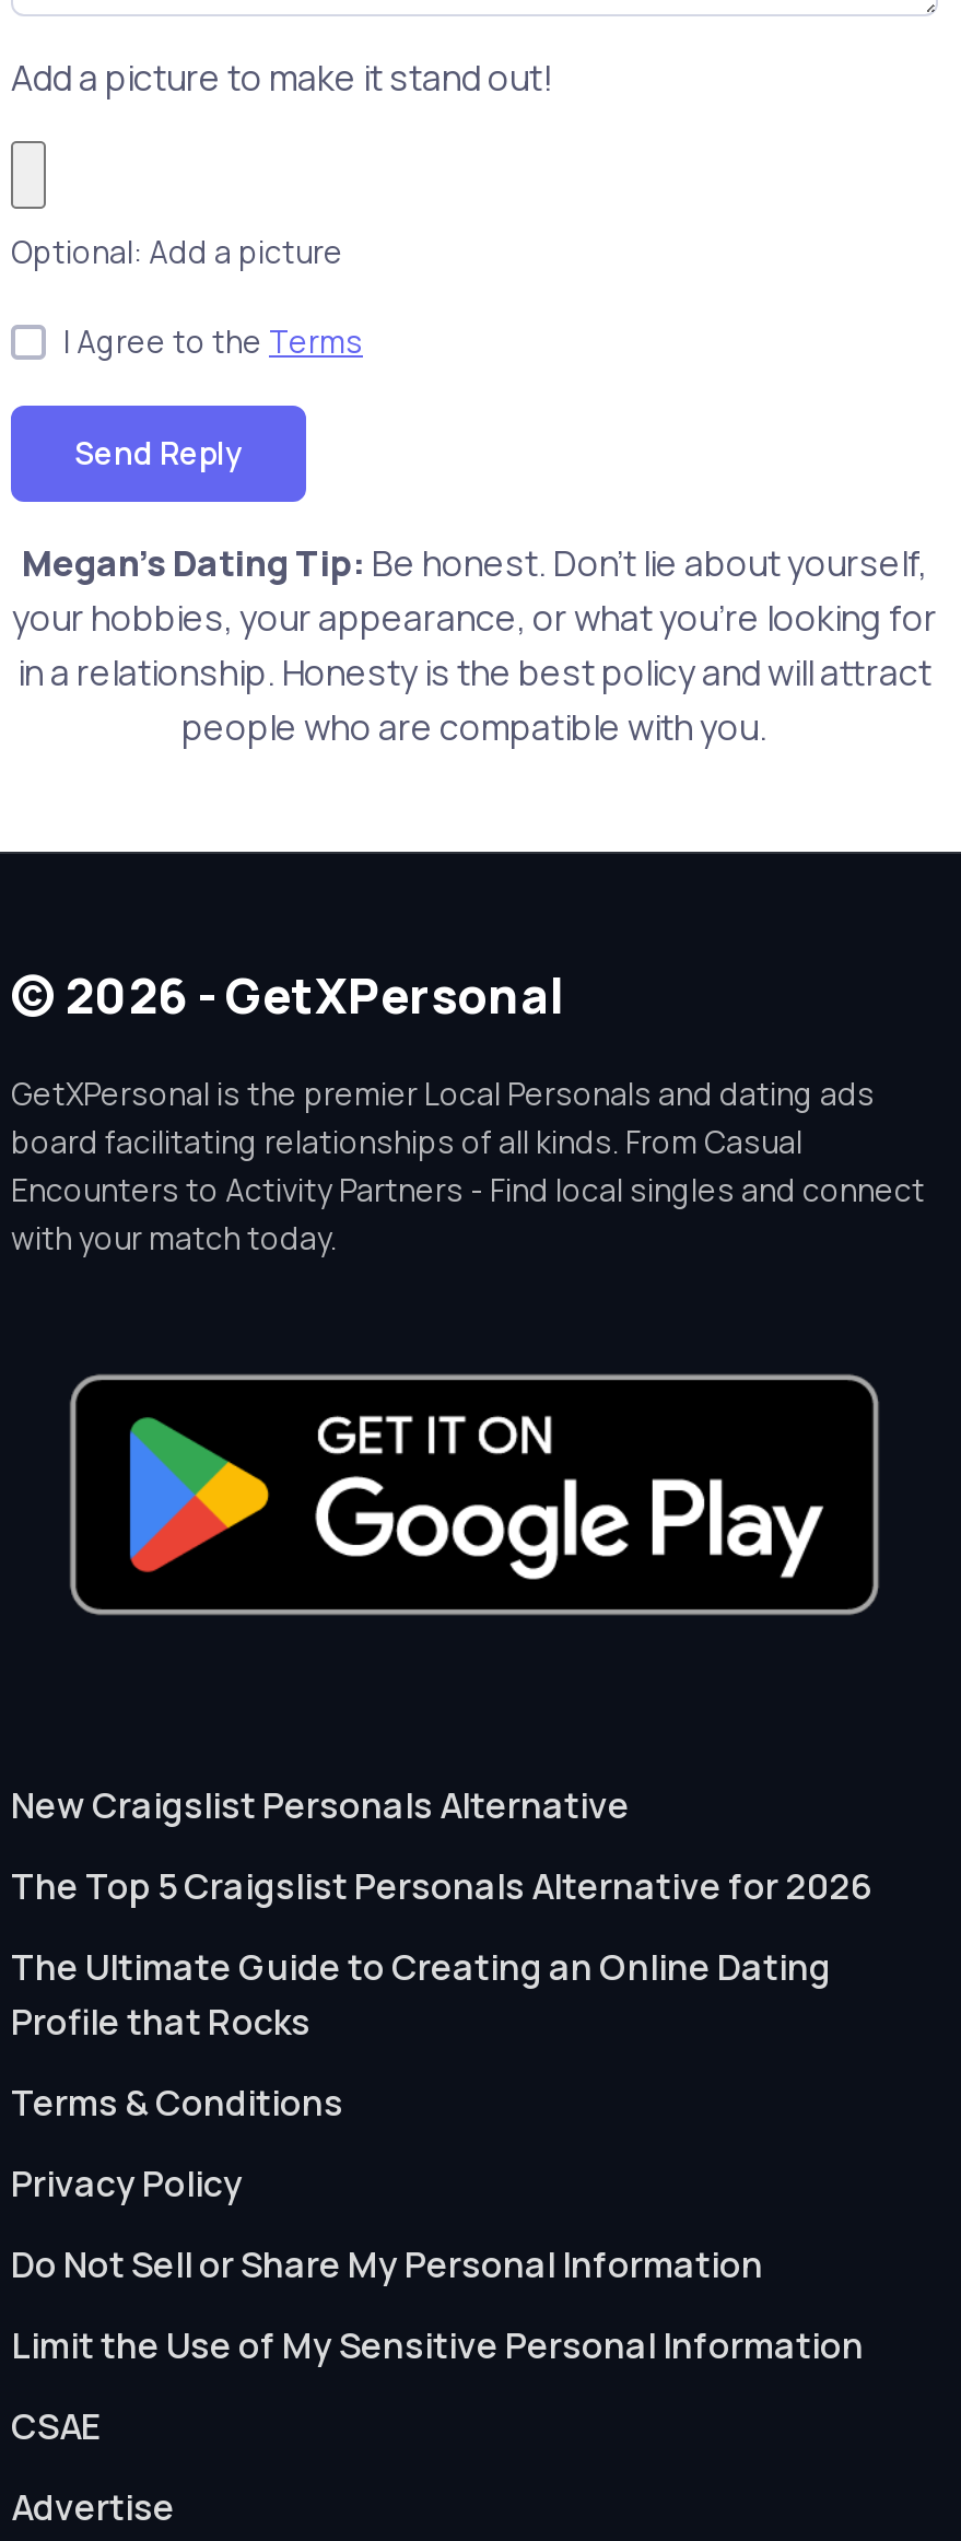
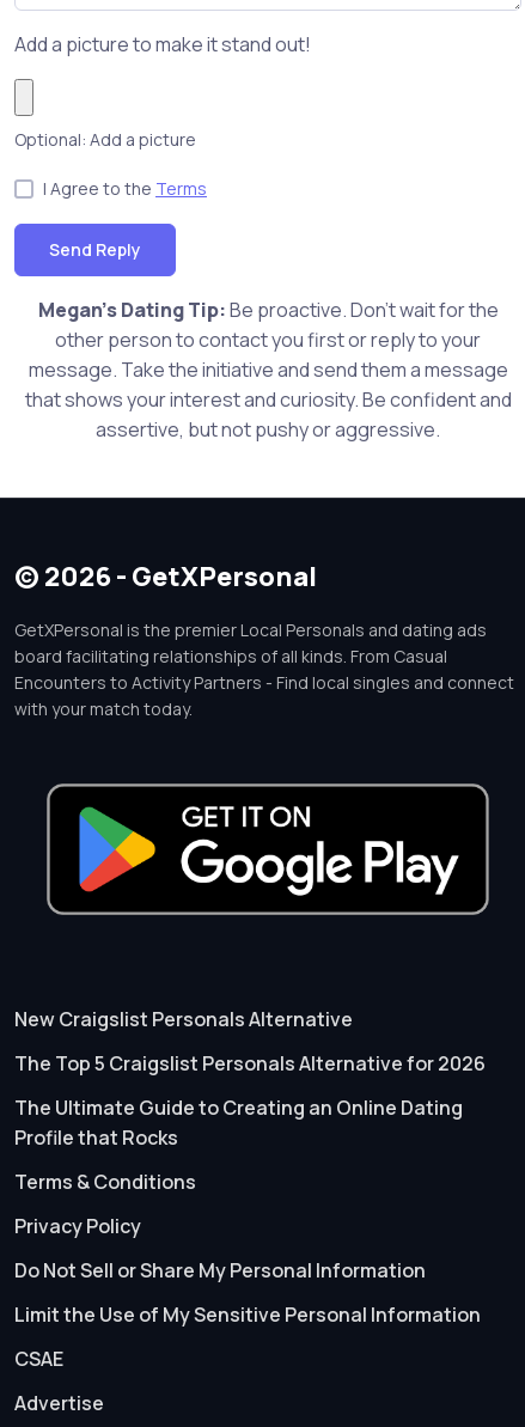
[12,538,937,750] Megan's Dating Tip: Be honest. Don't lie about yourself, | your hobbies, your appearance, or what you're looking for | in a relationship. Honesty is the best policy and will attract | people who are compatible with you. -> [25,296,511,442] Megan's Dating Tip: Be proactive. Don't wait for the | other person to contact you first or reply to your | message. Take the initiative and send them a message | that shows your interest and curiosity. Be confident and | assertive, but not pushy or aggressive.

